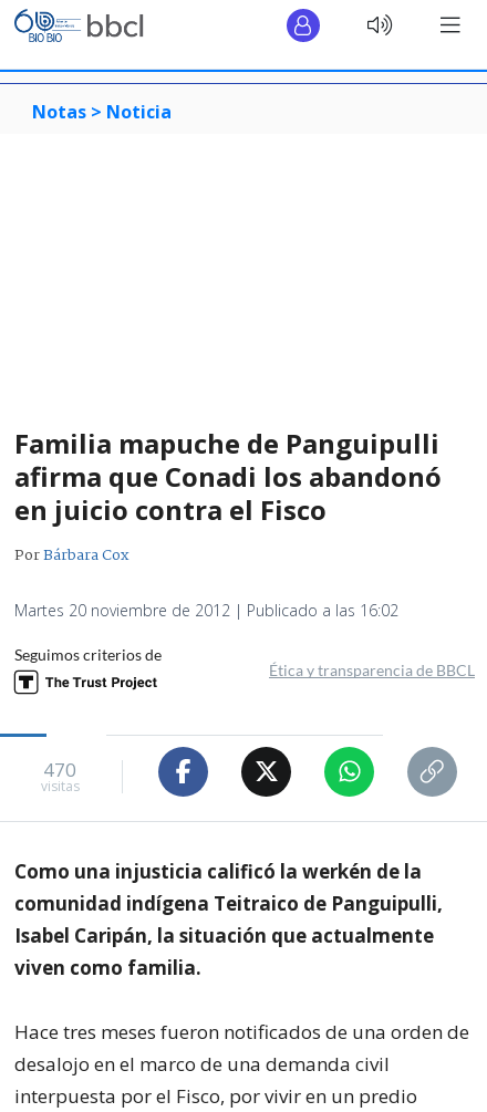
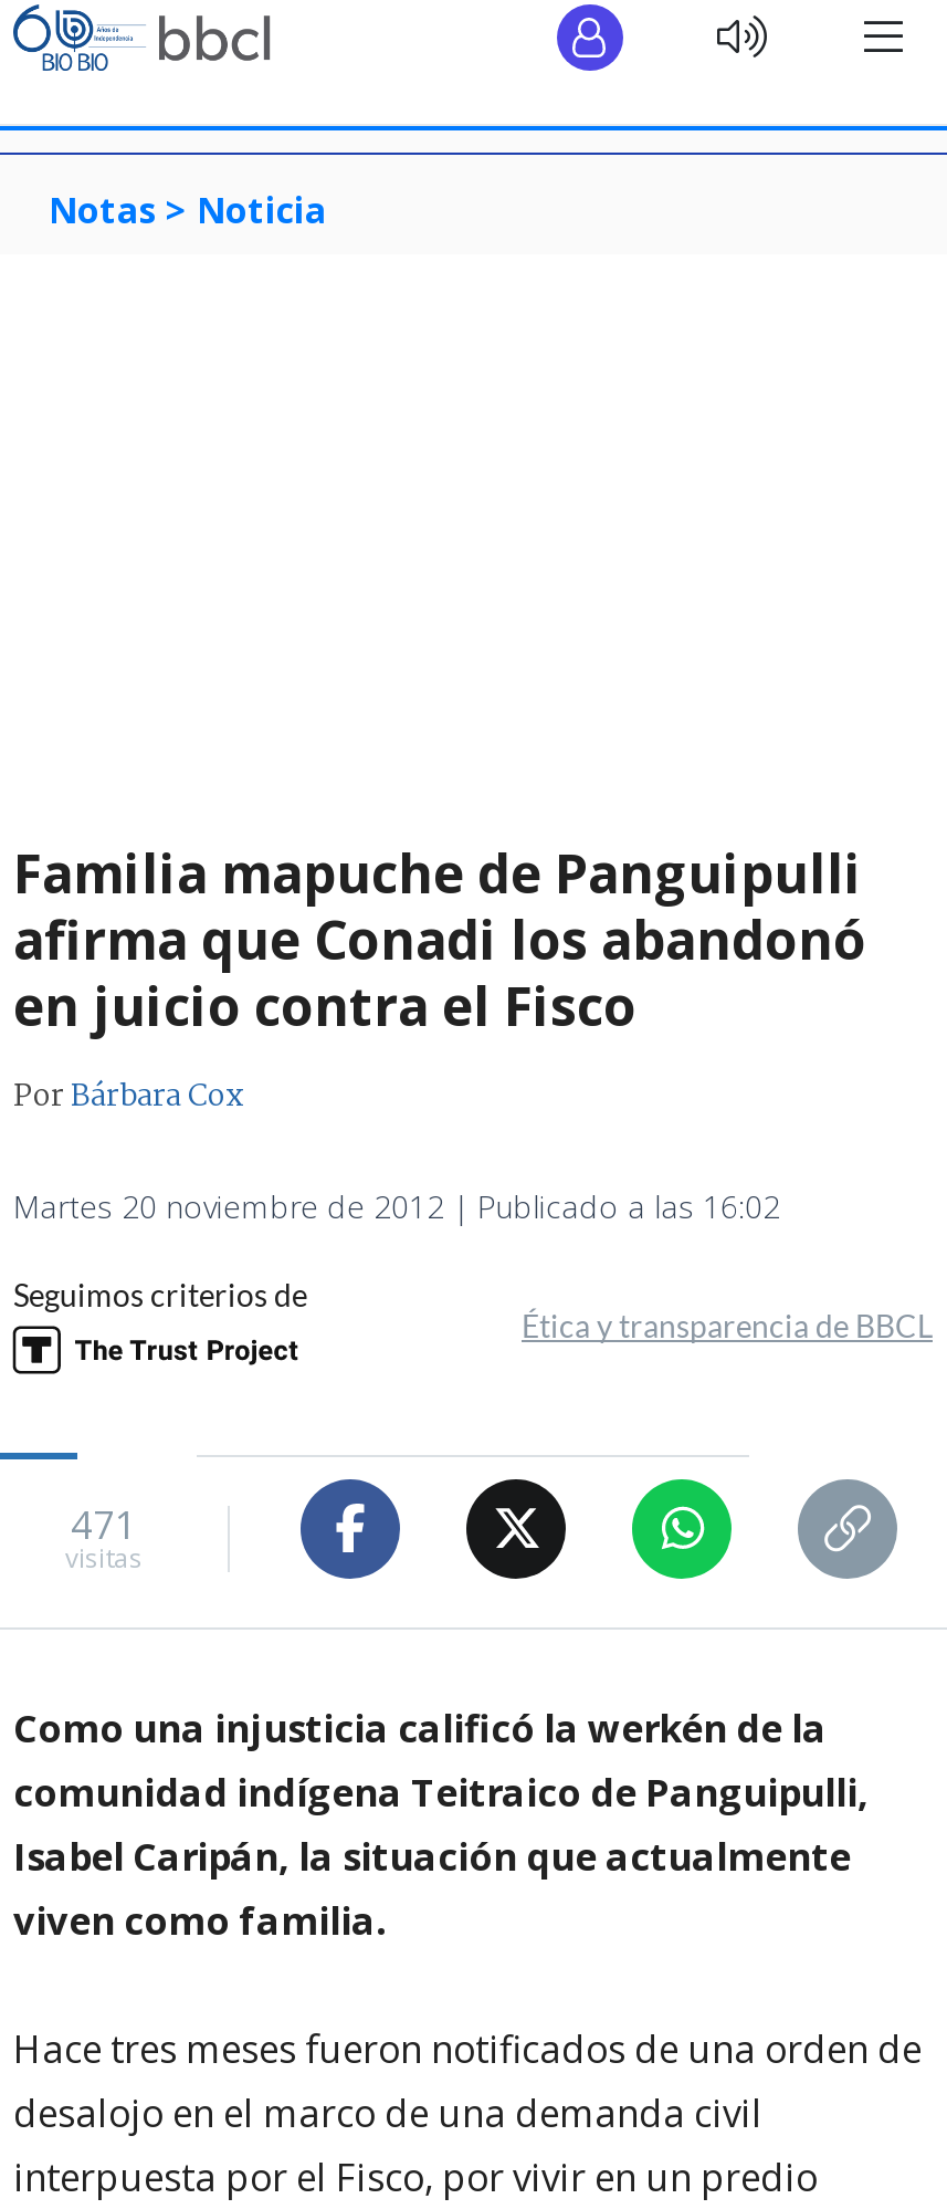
[43,757,76,783] 470 -> [71,1500,137,1551] 471

